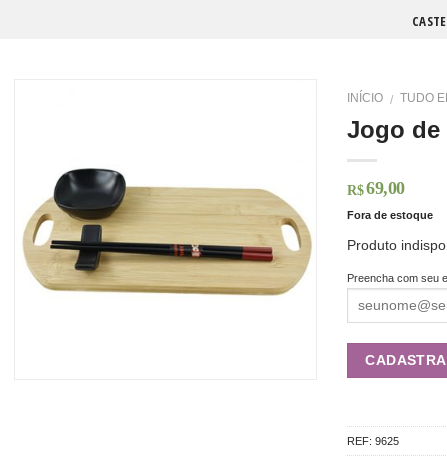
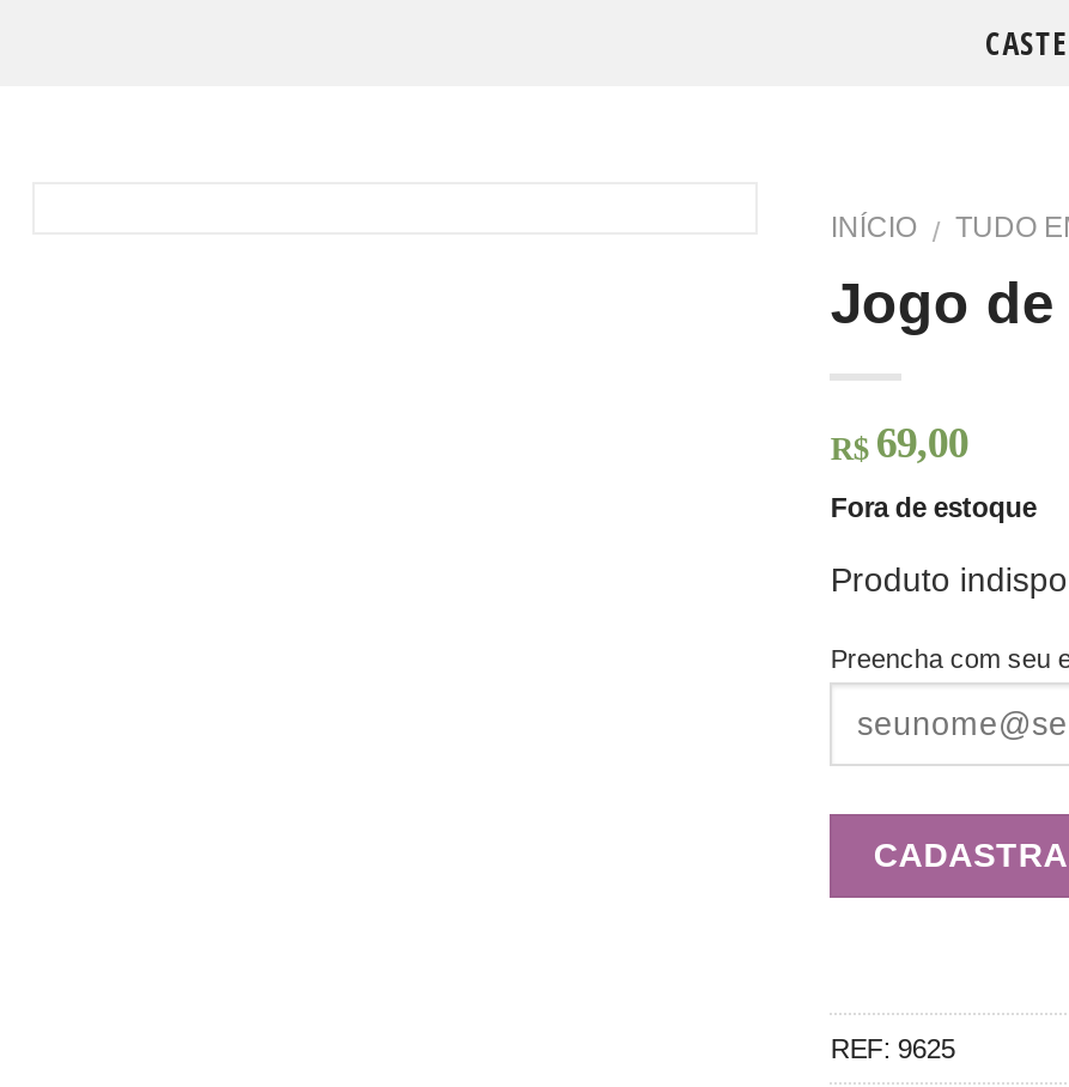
[22,167,313,297] [image] -> none

